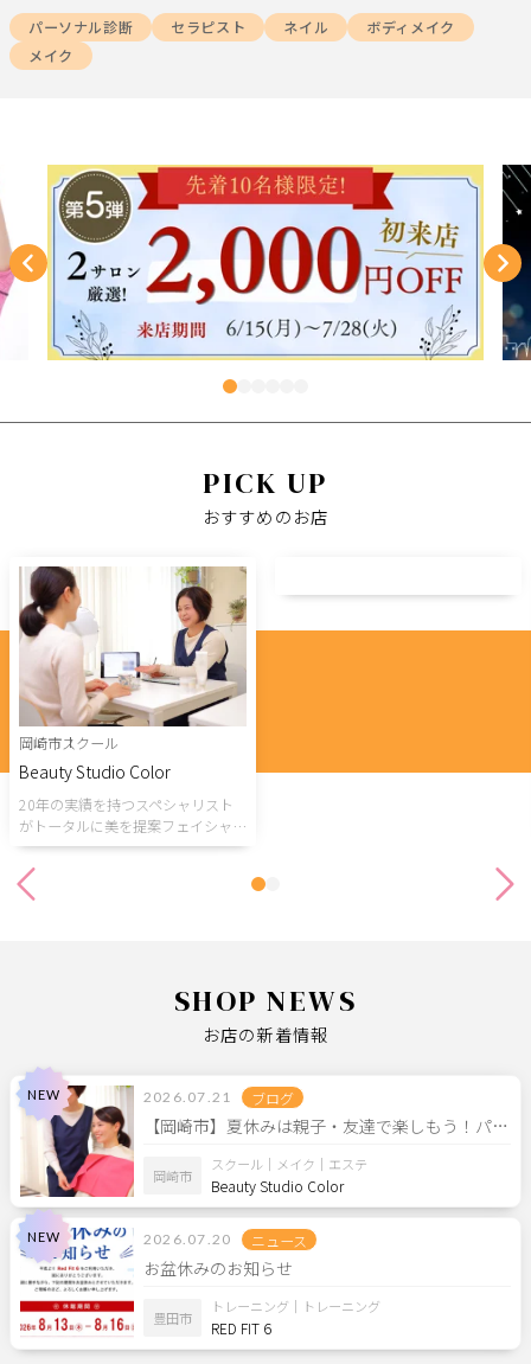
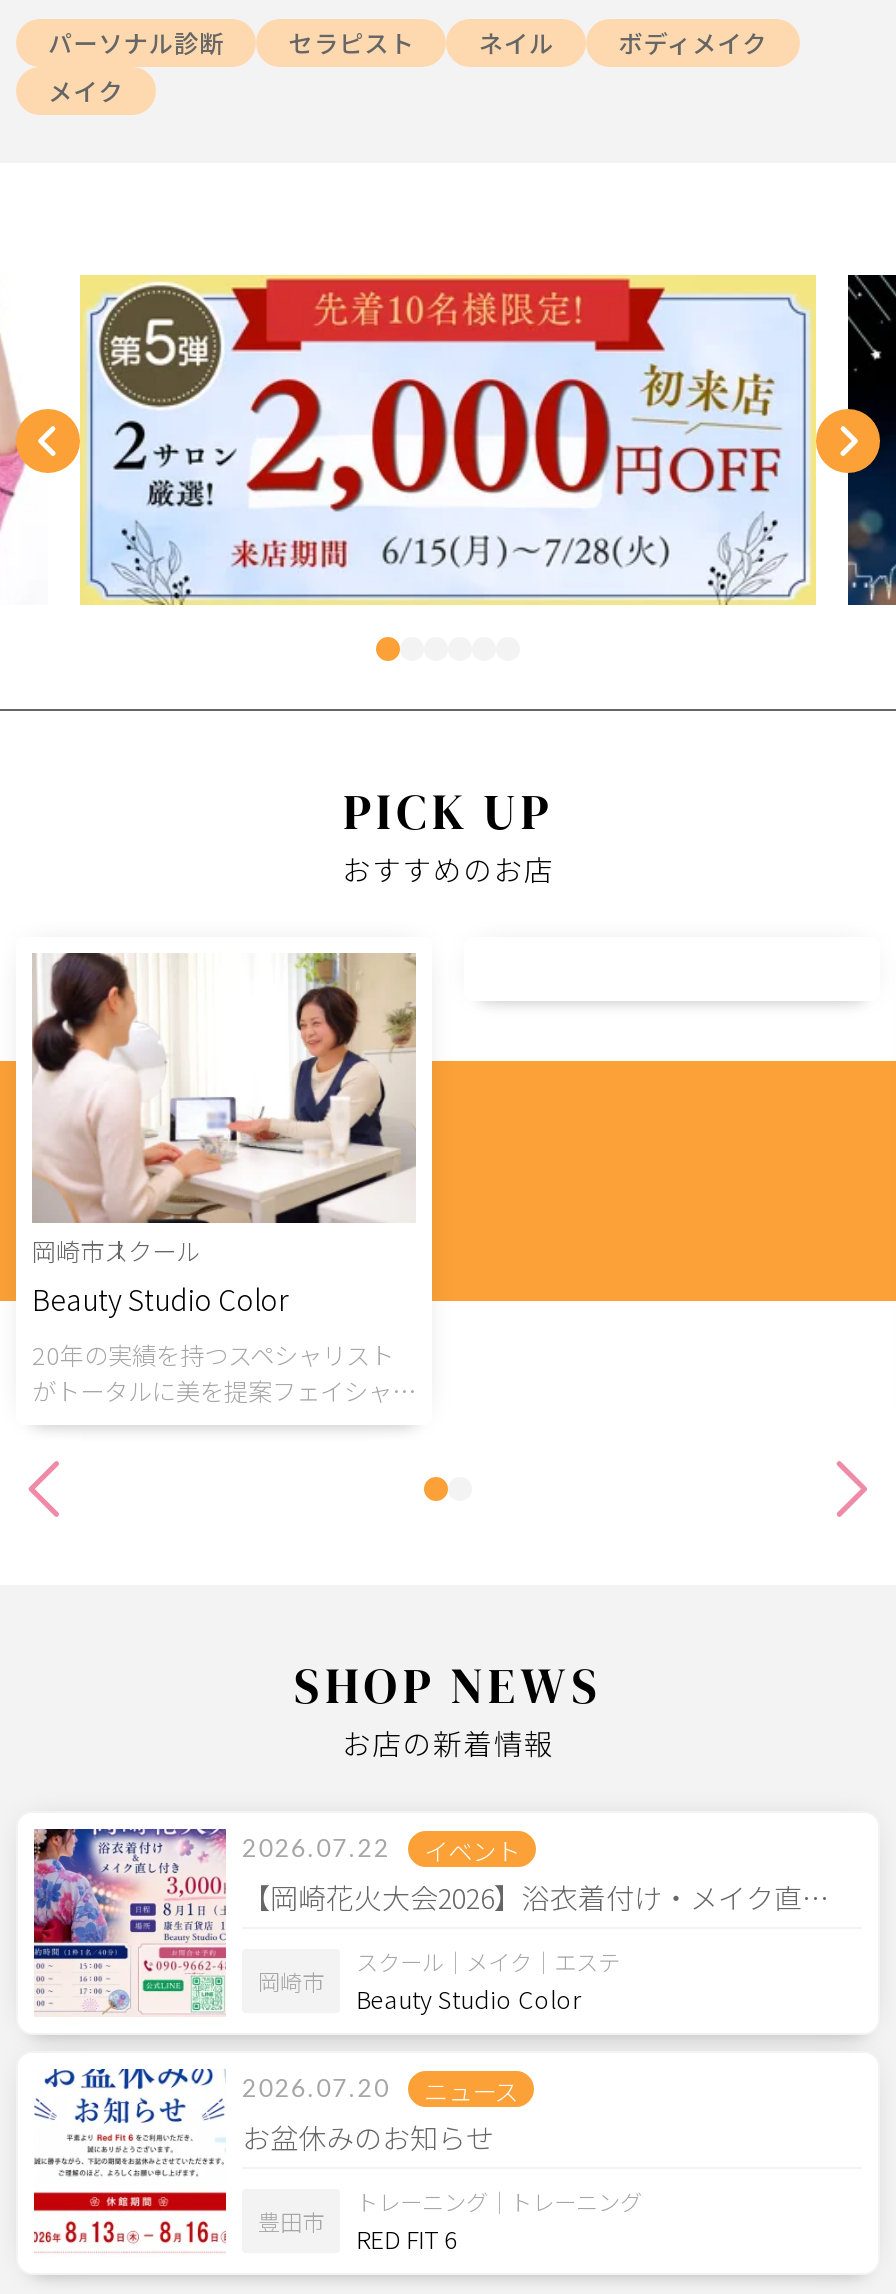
[17,1069,508,1198] [image] | 2026.07.21 | ブログ | 【岡崎市】夏休みは親子・友達で楽しもう！パ… -> [32,1803,830,2017] [image] | 2026.07.22 | イベント | 【岡崎花火大会2026】浴衣着付け・メイク直…
[17,1216,70,1262] [image] -> [30,2049,116,2125] [image]

